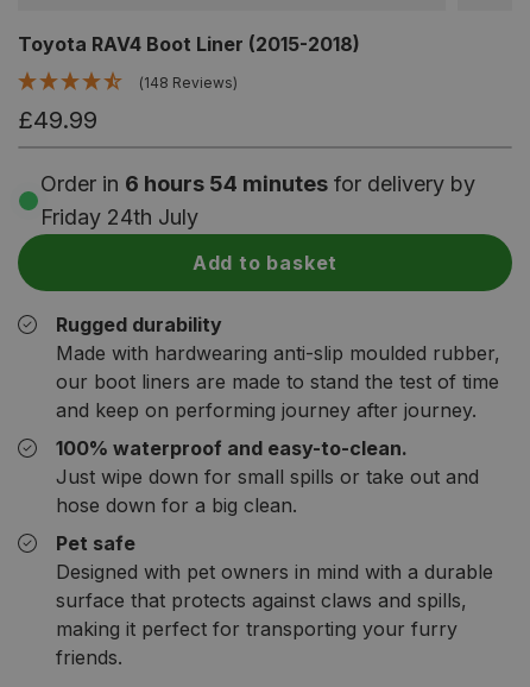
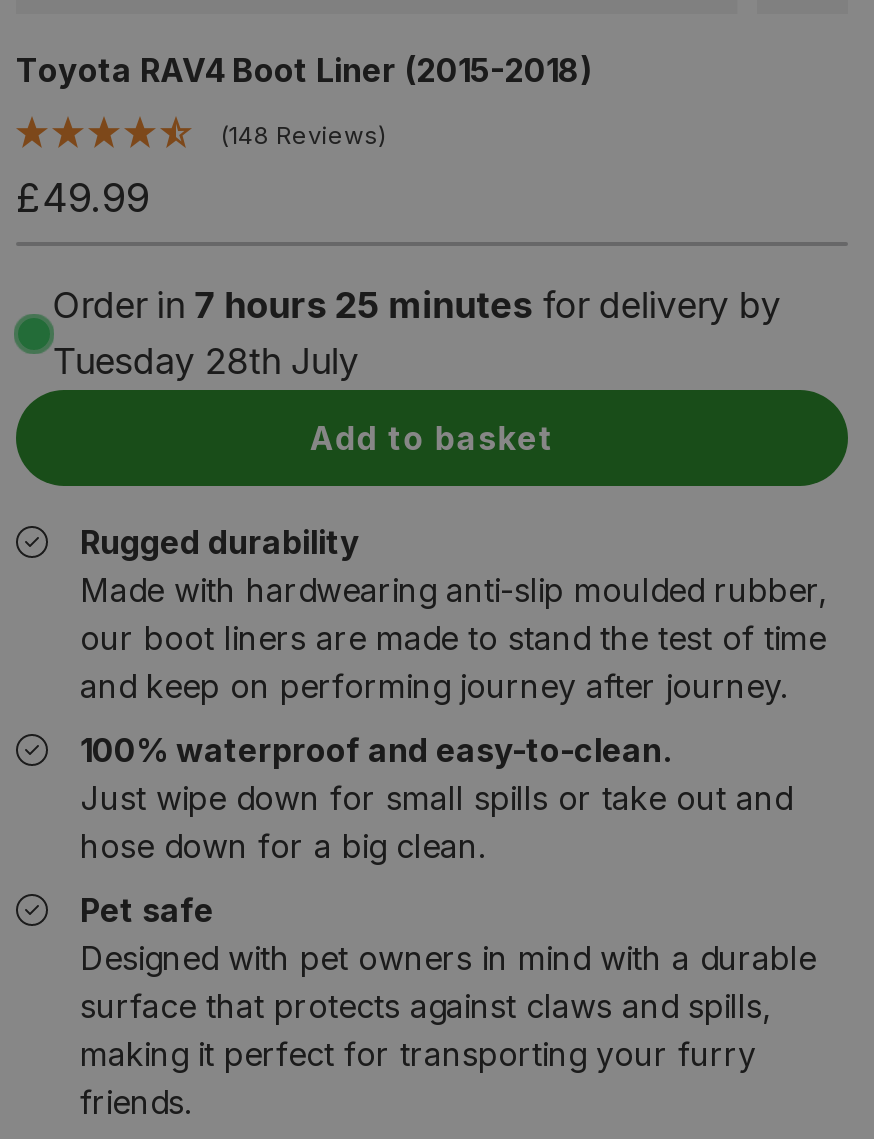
[40,172,475,197] Order in 6 hours 54 minutes for delivery by -> [53,285,781,327] Order in 7 hours 25 minutes for delivery by
[40,205,198,230] Friday 24th July -> [53,341,359,383] Tuesday 28th July

